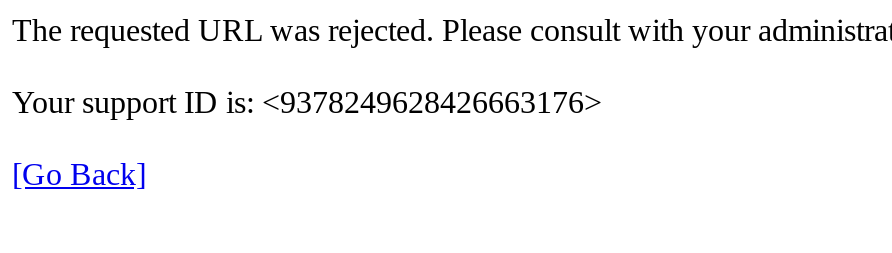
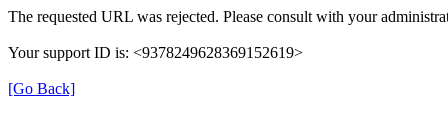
[12,85,602,119] Your support ID is: <9378249628426663176> -> [8,44,303,61] Your support ID is: <9378249628369152619>

